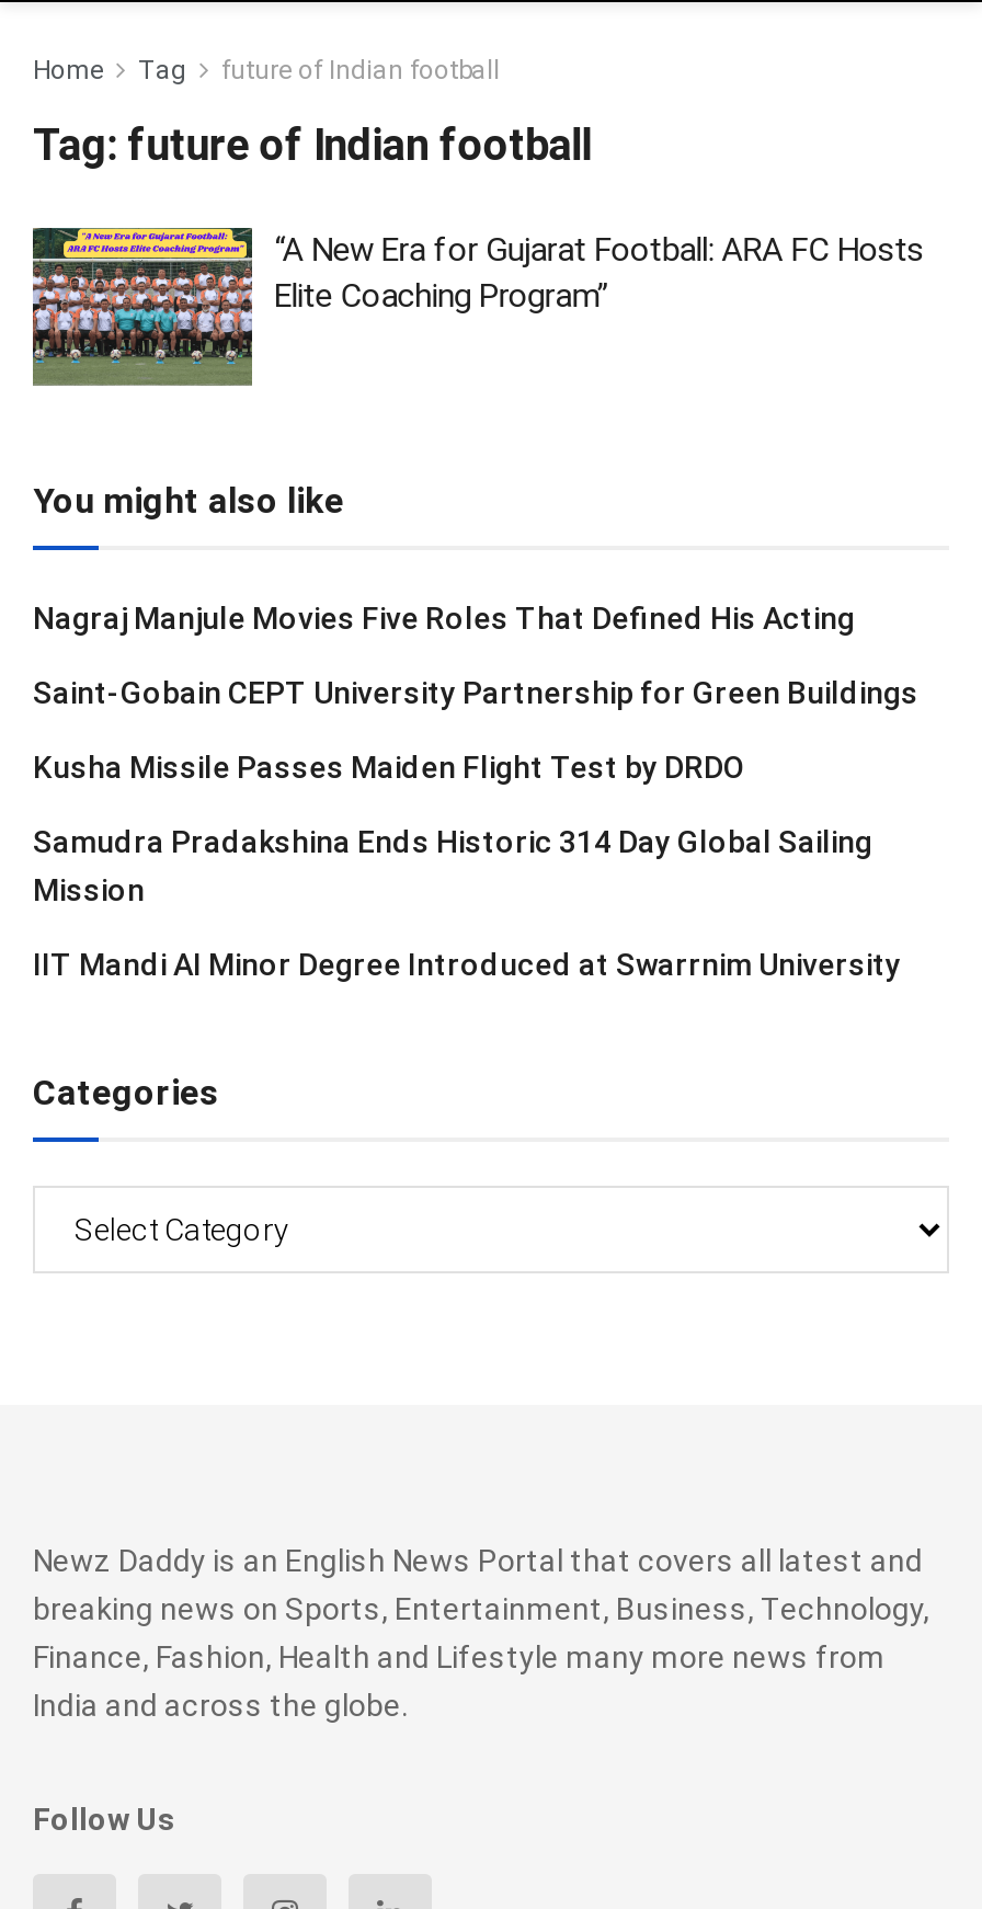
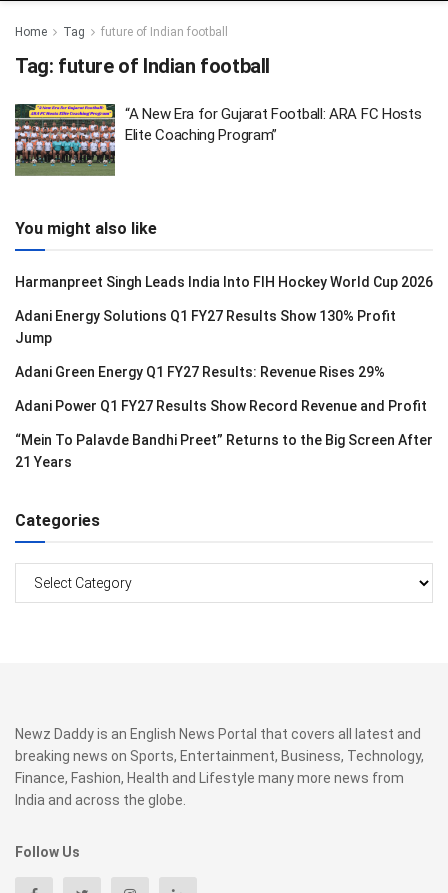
[33,599,855,635] Nagraj Manjule Movies Five Roles That Defined His Acting -> [15,273,433,289] Harmanpreet Singh Leads India Into FIH Hockey World Cup 2026
[33,674,918,709] Saint-Gobain CEPT University Partnership for Green Buildings -> [15,307,396,345] Adani Energy Solutions Q1 FY27 Results Show 130% Profit | Jump
[33,748,745,784] Kusha Missile Passes Maiden Flight Test by DRDO -> [15,363,385,379] Adani Green Energy Q1 FY27 Results: Revenue Rises 29%
[33,823,872,906] Samudra Pradakshina Ends Historic 314 Day Global Sailing | Mission -> [15,397,427,413] Adani Power Q1 FY27 Results Show Record Revenue and Profit
[33,946,901,981] IIT Mandi AI Minor Degree Introduced at Swarrnim University -> [15,431,433,469] “Mein To Palavde Bandhi Preet” Returns to the Big Screen After | 21 Years

